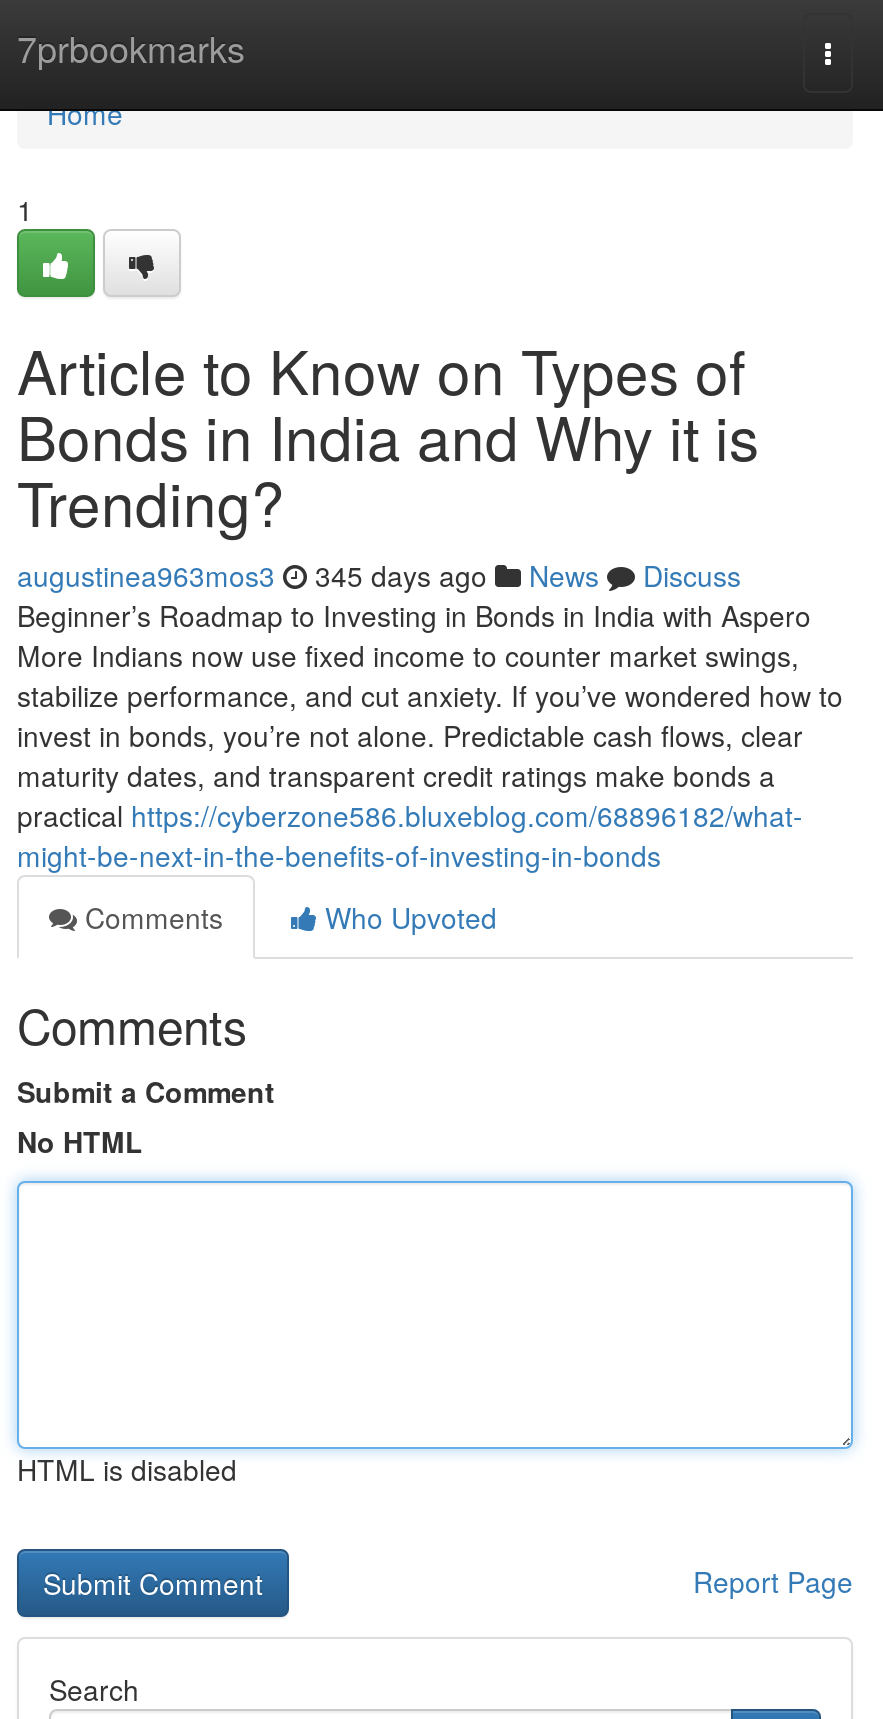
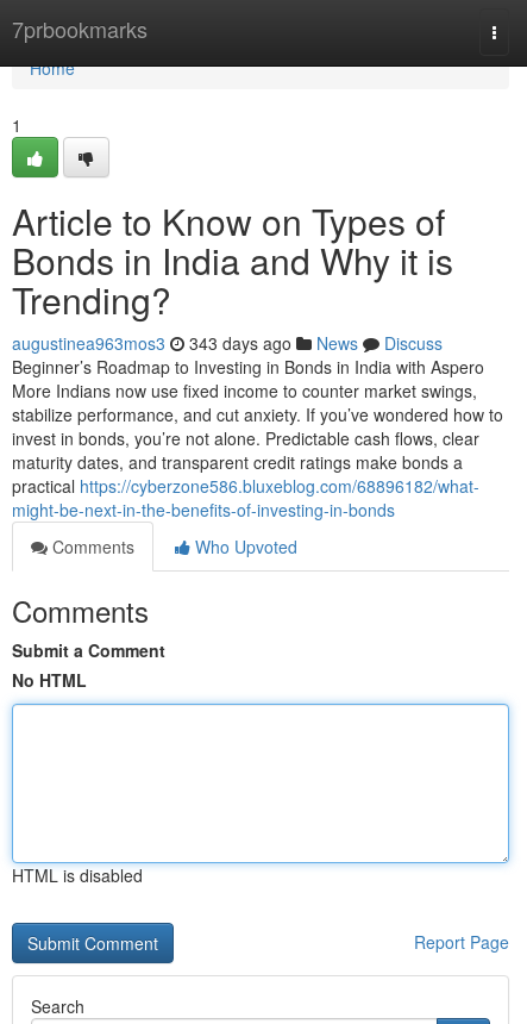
[17,555,741,595] augustinea963mos3 345 days ago News Discuss -> [12,331,443,355] augustinea963mos3 343 days ago News Discuss

